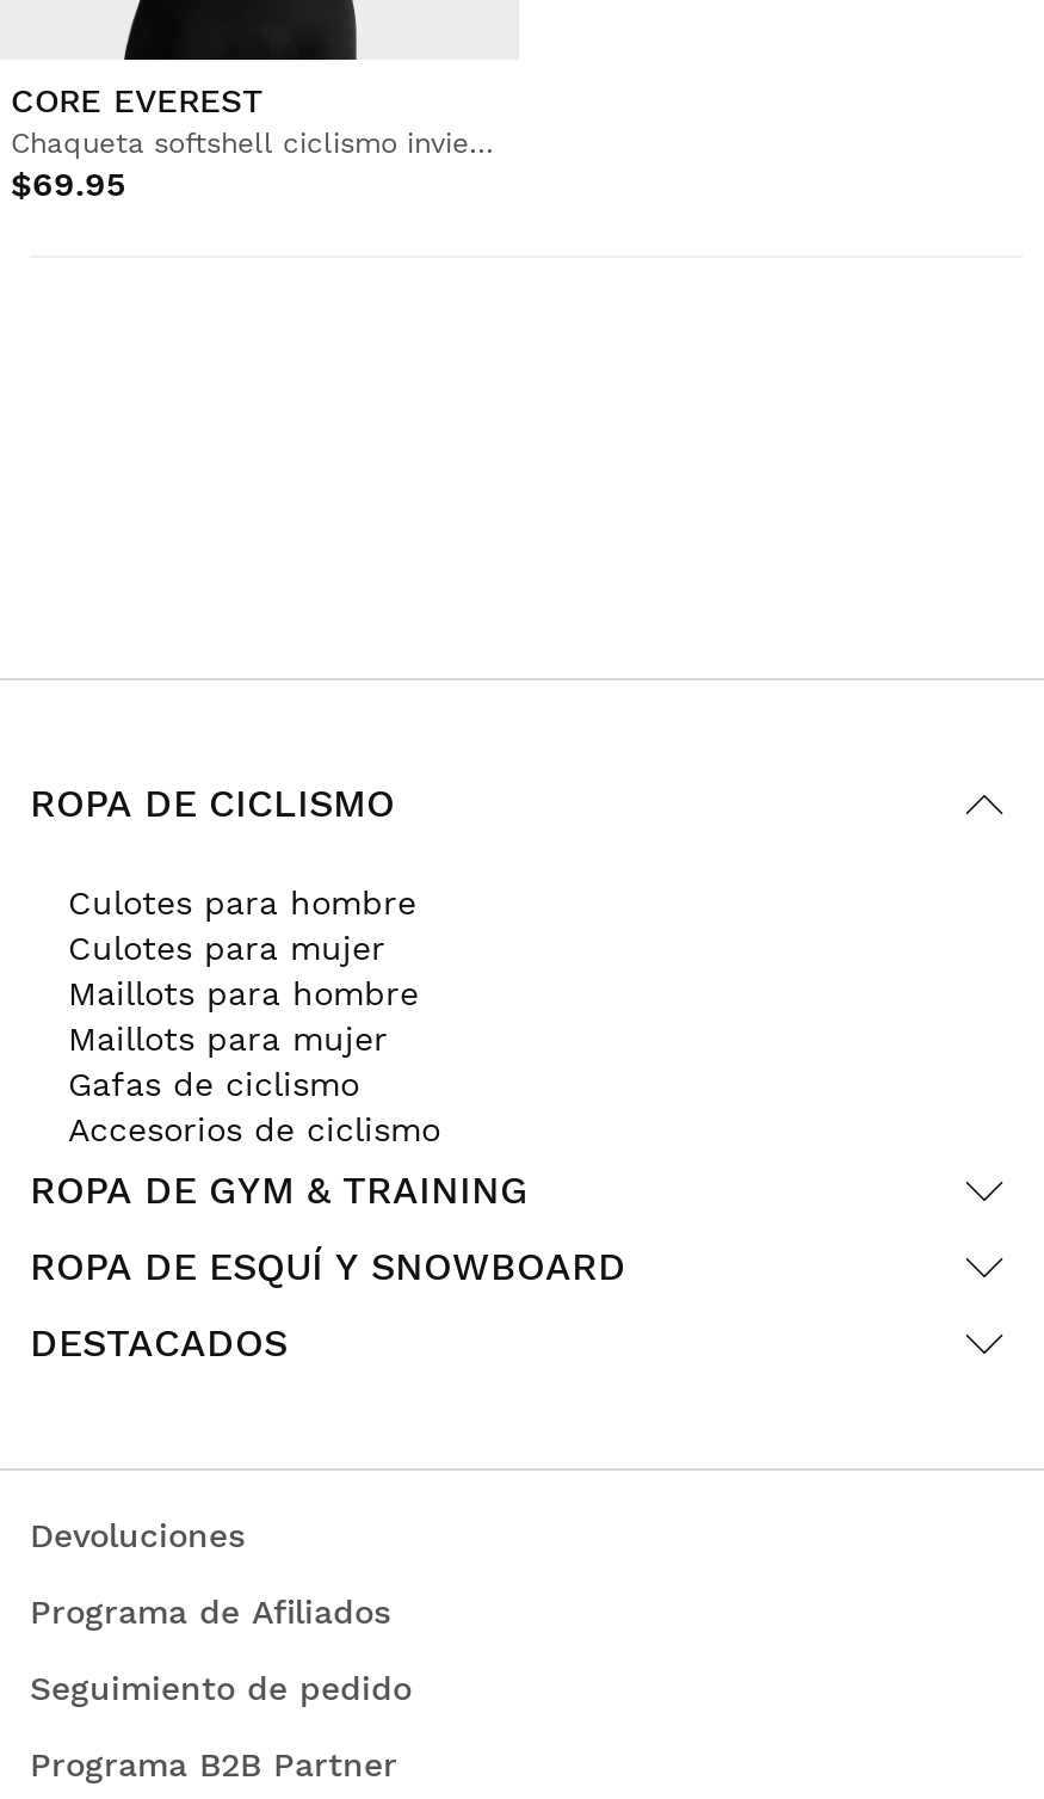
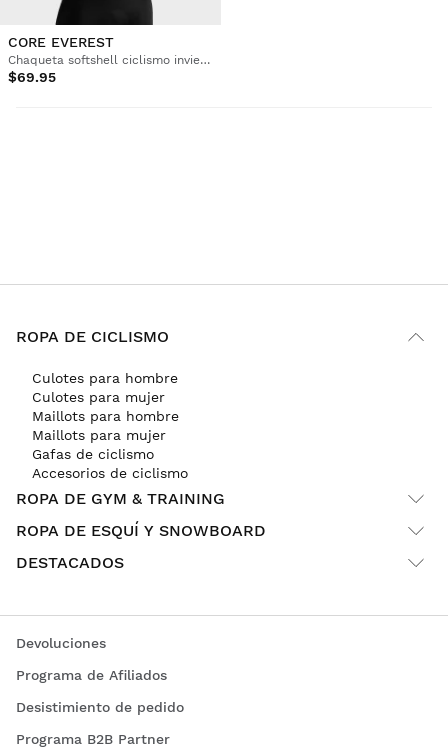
[30,1668,412,1706] Seguimiento de pedido -> [16,698,184,714] Desistimiento de pedido

